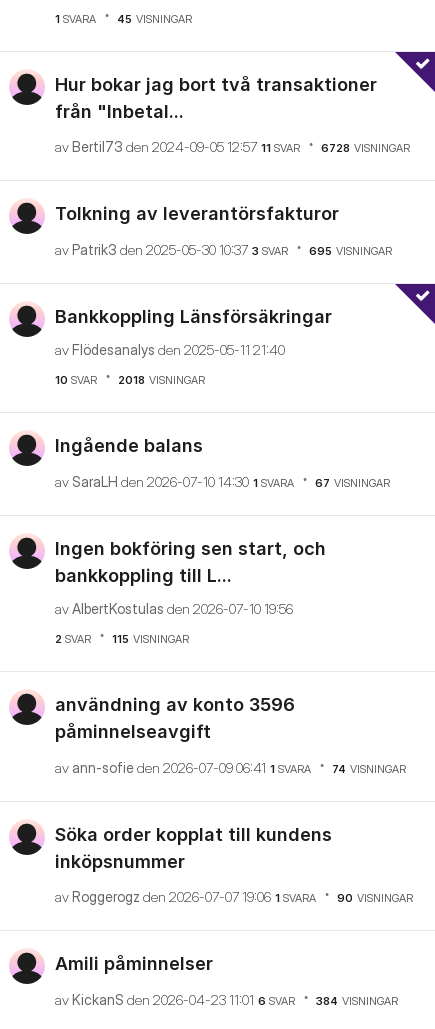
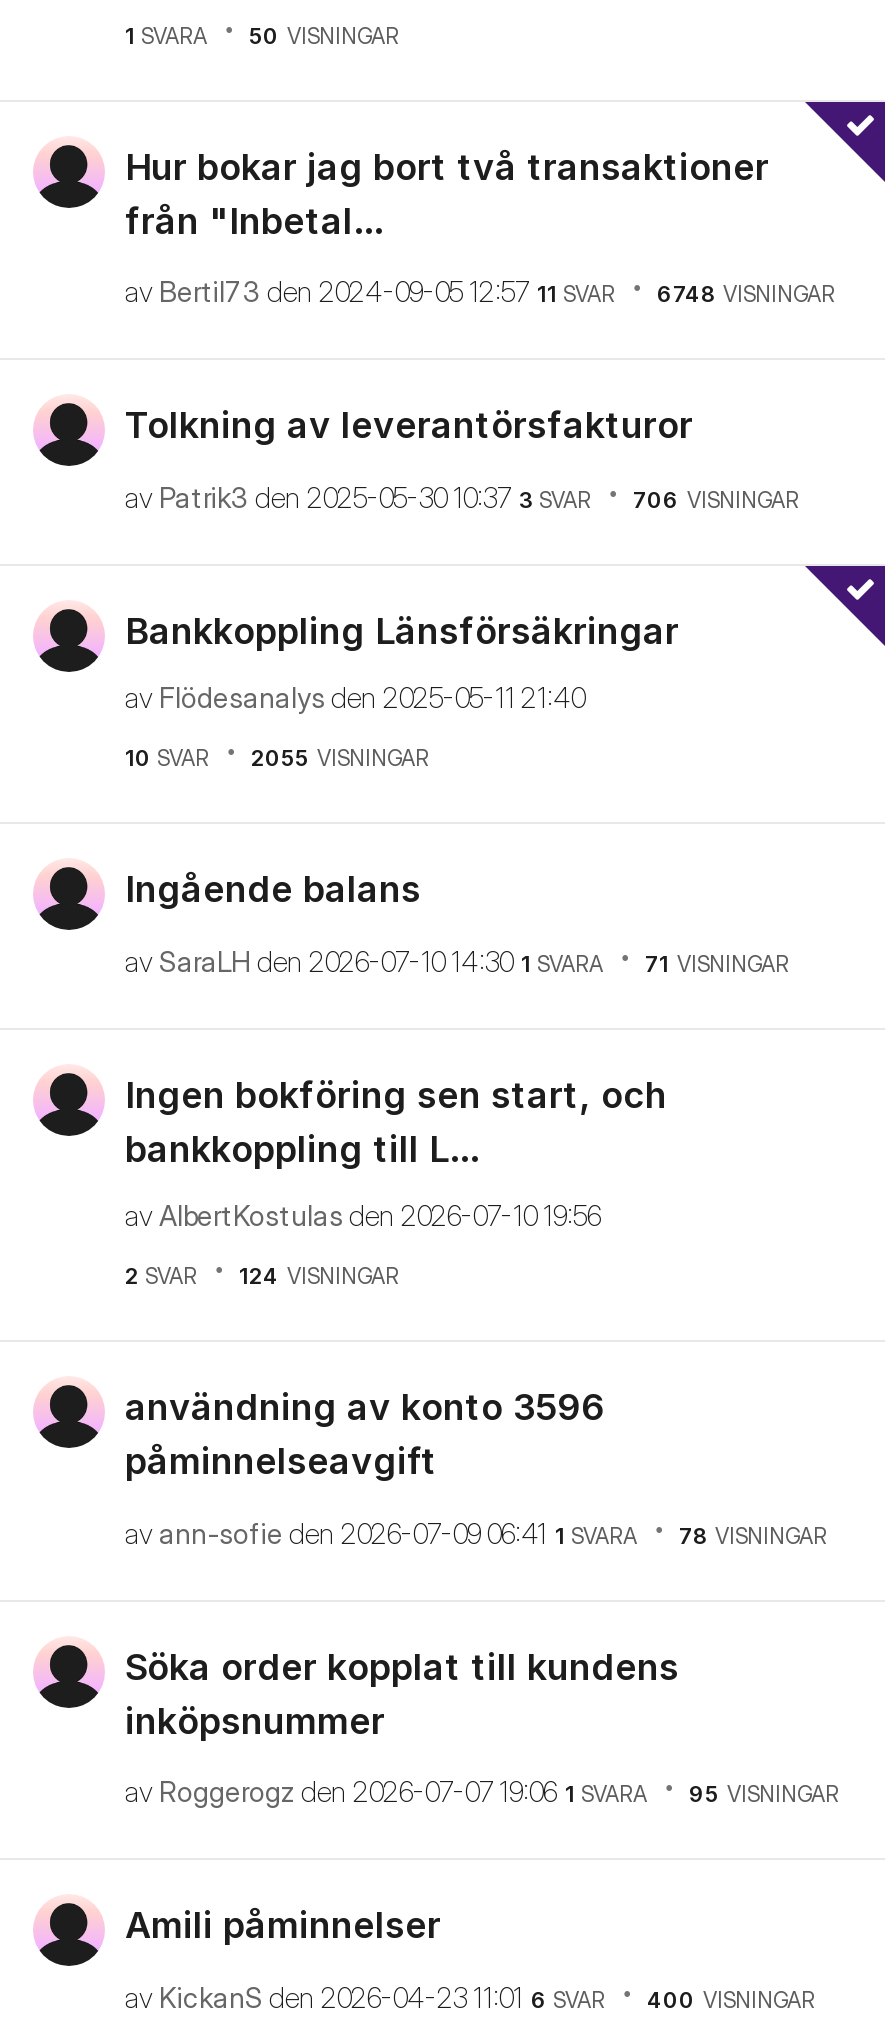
[55,11,192,25] 1 SVARA 45 VISNINGAR -> [125,21,399,49] 1 SVARA 50 VISNINGAR
[55,138,410,155] av Bertil73 den 2024-09-05 12:57 11 SVAR 6728 VISNINGAR -> [125,274,835,308] av Bertil73 den 2024-09-05 12:57 11 SVAR 6748 VISNINGAR
[55,240,392,257] av Patrik3 den 2025-05-30 10:37 3 SVAR 695 VISNINGAR -> [125,479,799,513] av Patrik3 den 2025-05-30 10:37 3 SVAR 706 VISNINGAR
[55,373,205,387] 10 SVAR 2018 VISNINGAR -> [125,744,429,772] 10 SVAR 2055 VISNINGAR
[55,472,390,489] av SaraLH den 2026-07-10 14:30 1 SVARA 67 VISNINGAR -> [125,943,789,977] av SaraLH den 2026-07-10 14:30 1 SVARA 71 VISNINGAR
[55,632,189,646] 2 SVAR 115 VISNINGAR -> [125,1262,399,1290] 2 SVAR 124 VISNINGAR
[55,758,406,775] av ann-sofie den 2026-07-09 06:41 1 SVARA 74 VISNINGAR -> [125,1515,827,1549] av ann-sofie den 2026-07-09 06:41 1 SVARA 78 VISNINGAR
[55,888,413,905] av Roggerogz den 2026-07-07 19:06 1 SVARA 90 VISNINGAR -> [125,1774,839,1808] av Roggerogz den 2026-07-07 19:06 1 SVARA 95 VISNINGAR
[55,990,398,1007] av KickanS den 2026-04-23 11:01 6 SVAR 384 VISNINGAR -> [125,1979,815,2013] av KickanS den 2026-04-23 11:01 6 SVAR 400 VISNINGAR

